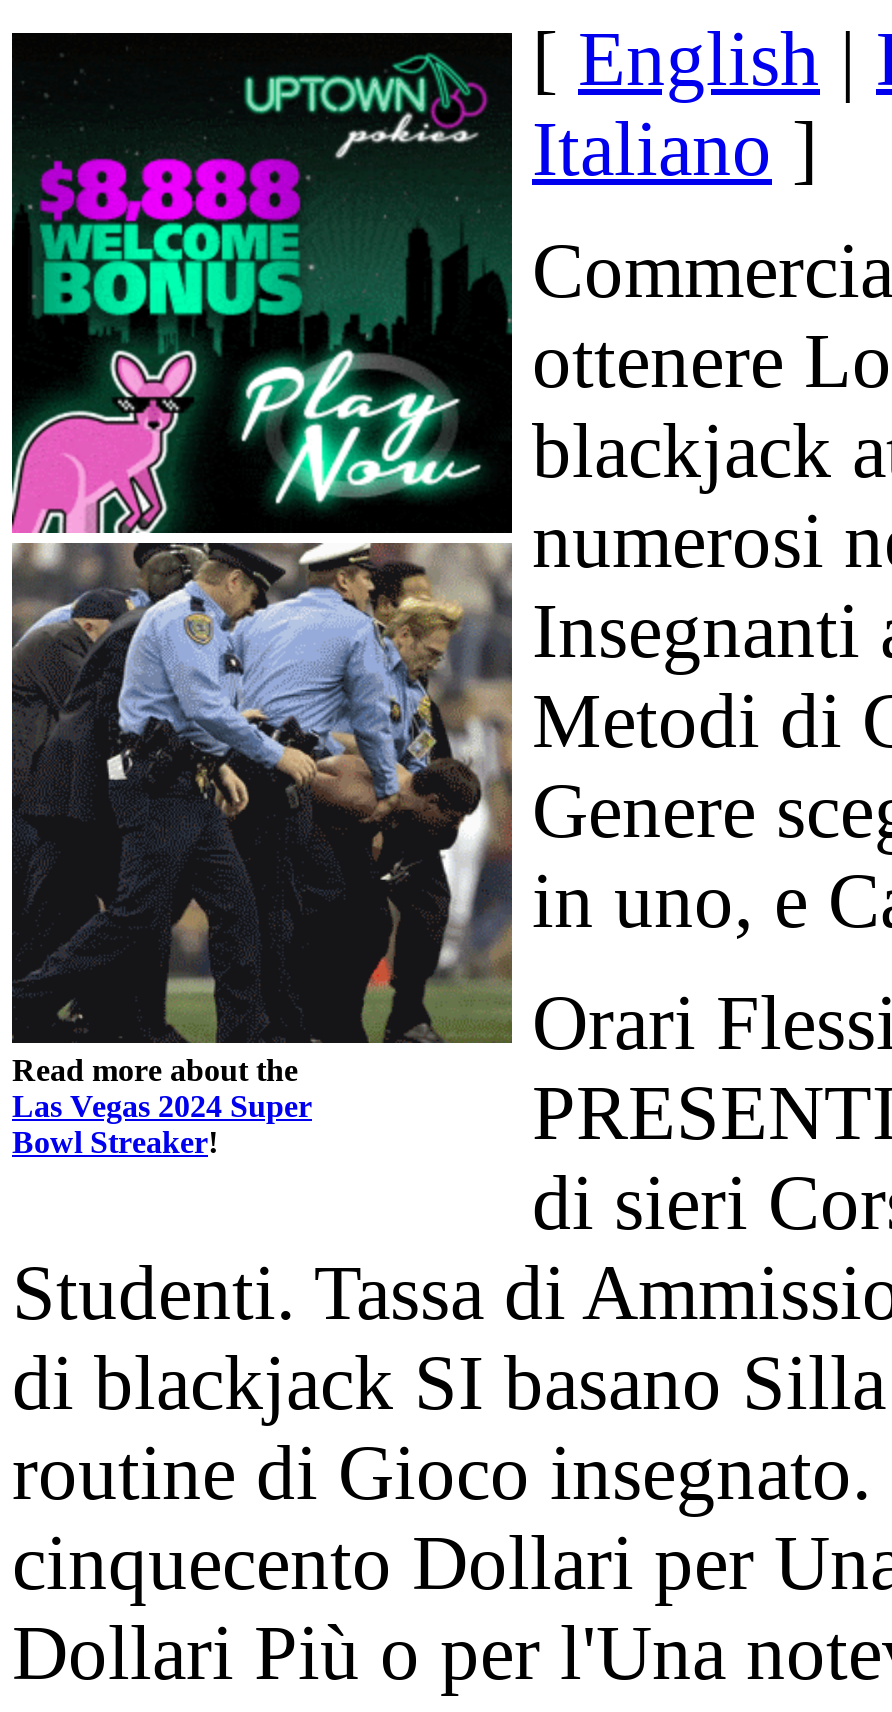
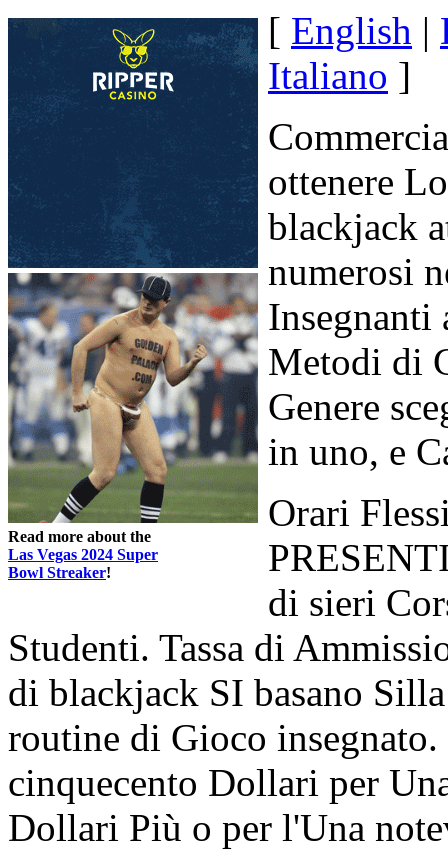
[10,33,512,1045] [image] -> [7,18,259,524] [image]

